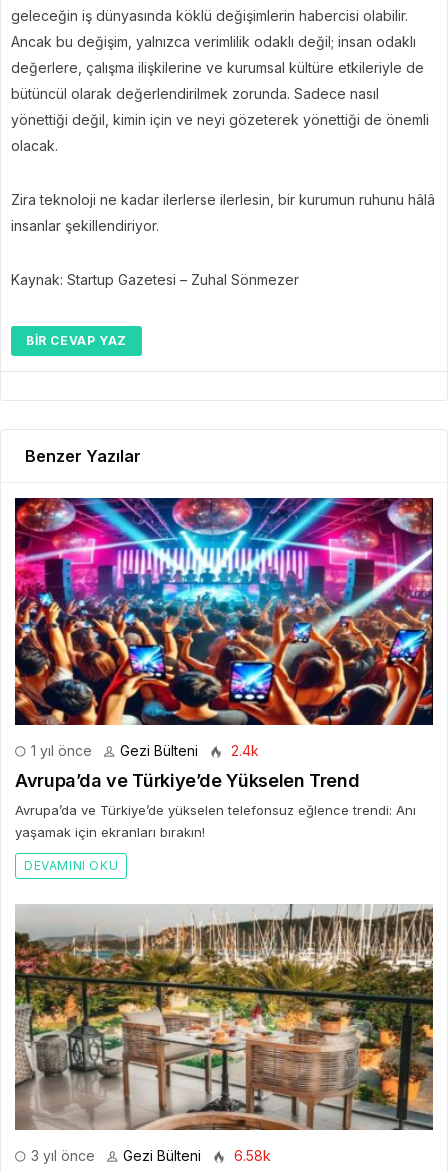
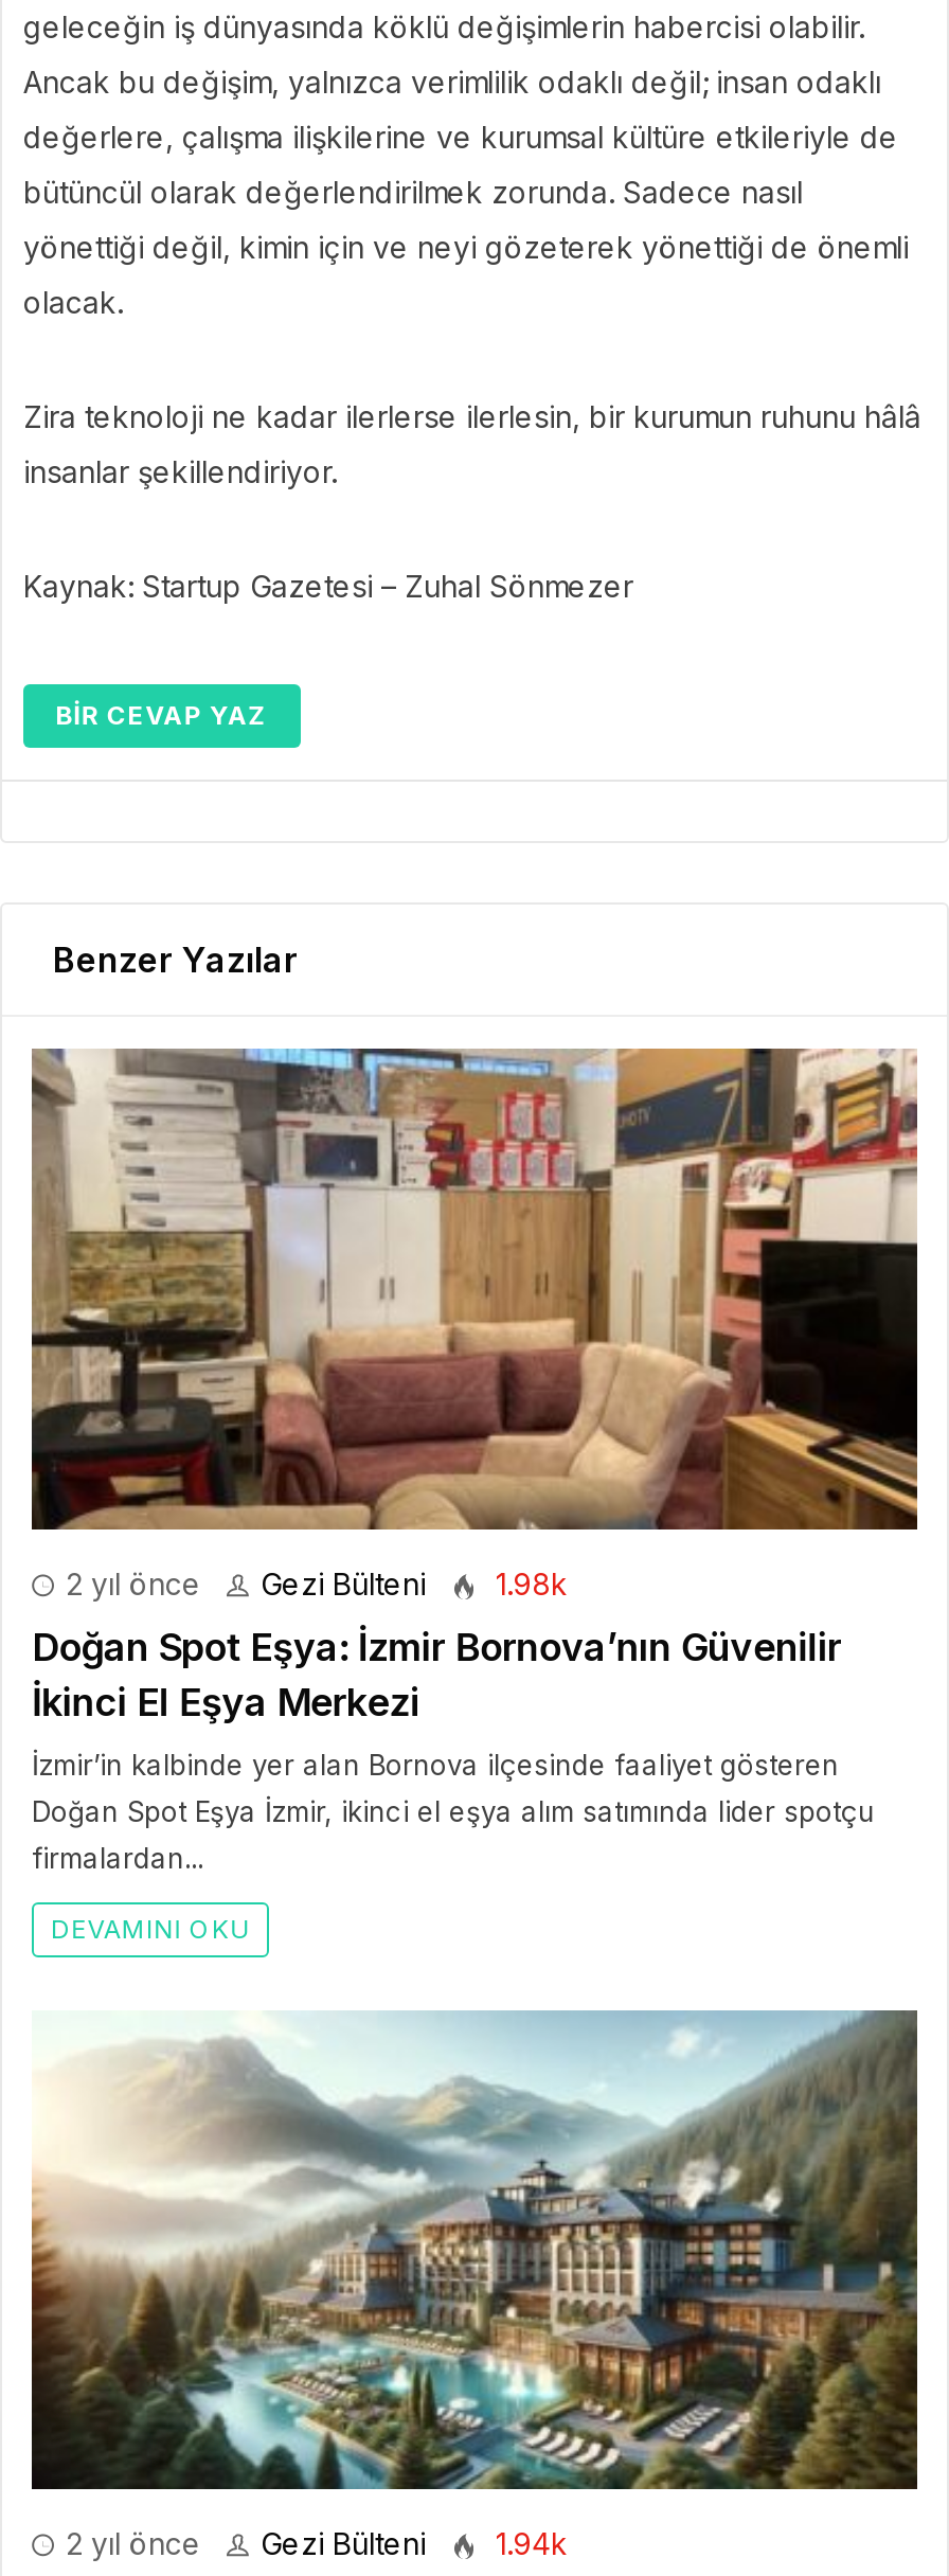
[14,497,434,758] [image] | 1 yıl önce -> [30,1046,919,1600] [image] | 2 yıl önce
[227,741,259,758] 2.4k -> [487,1564,568,1600] 1.98k
[15,769,359,790] Avrupa’da ve Türkiye’de Yükselen Trend -> [32,1624,841,1723] Doğan Spot Eşya: İzmir Bornova’nın Güvenilir | İkinci El Eşya Merkezi
[15,801,416,839] Avrupa’da ve Türkiye’de yükselen telefonsuz eğlence trendi: Anı | yaşamak için ekranları bırakın! -> [32,1747,875,1874] İzmir’in kalbinde yer alan Bornova ilçesinde faaliyet gösteren | Doğan Spot Eşya İzmir, ikinci el eşya alım satımında lider spotçu | firmalardan...
[14,904,434,1164] [image] | 3 yıl önce -> [30,2010,919,2561] [image] | 2 yıl önce
[230,1147,271,1164] 6.58k -> [487,2525,568,2561] 1.94k

